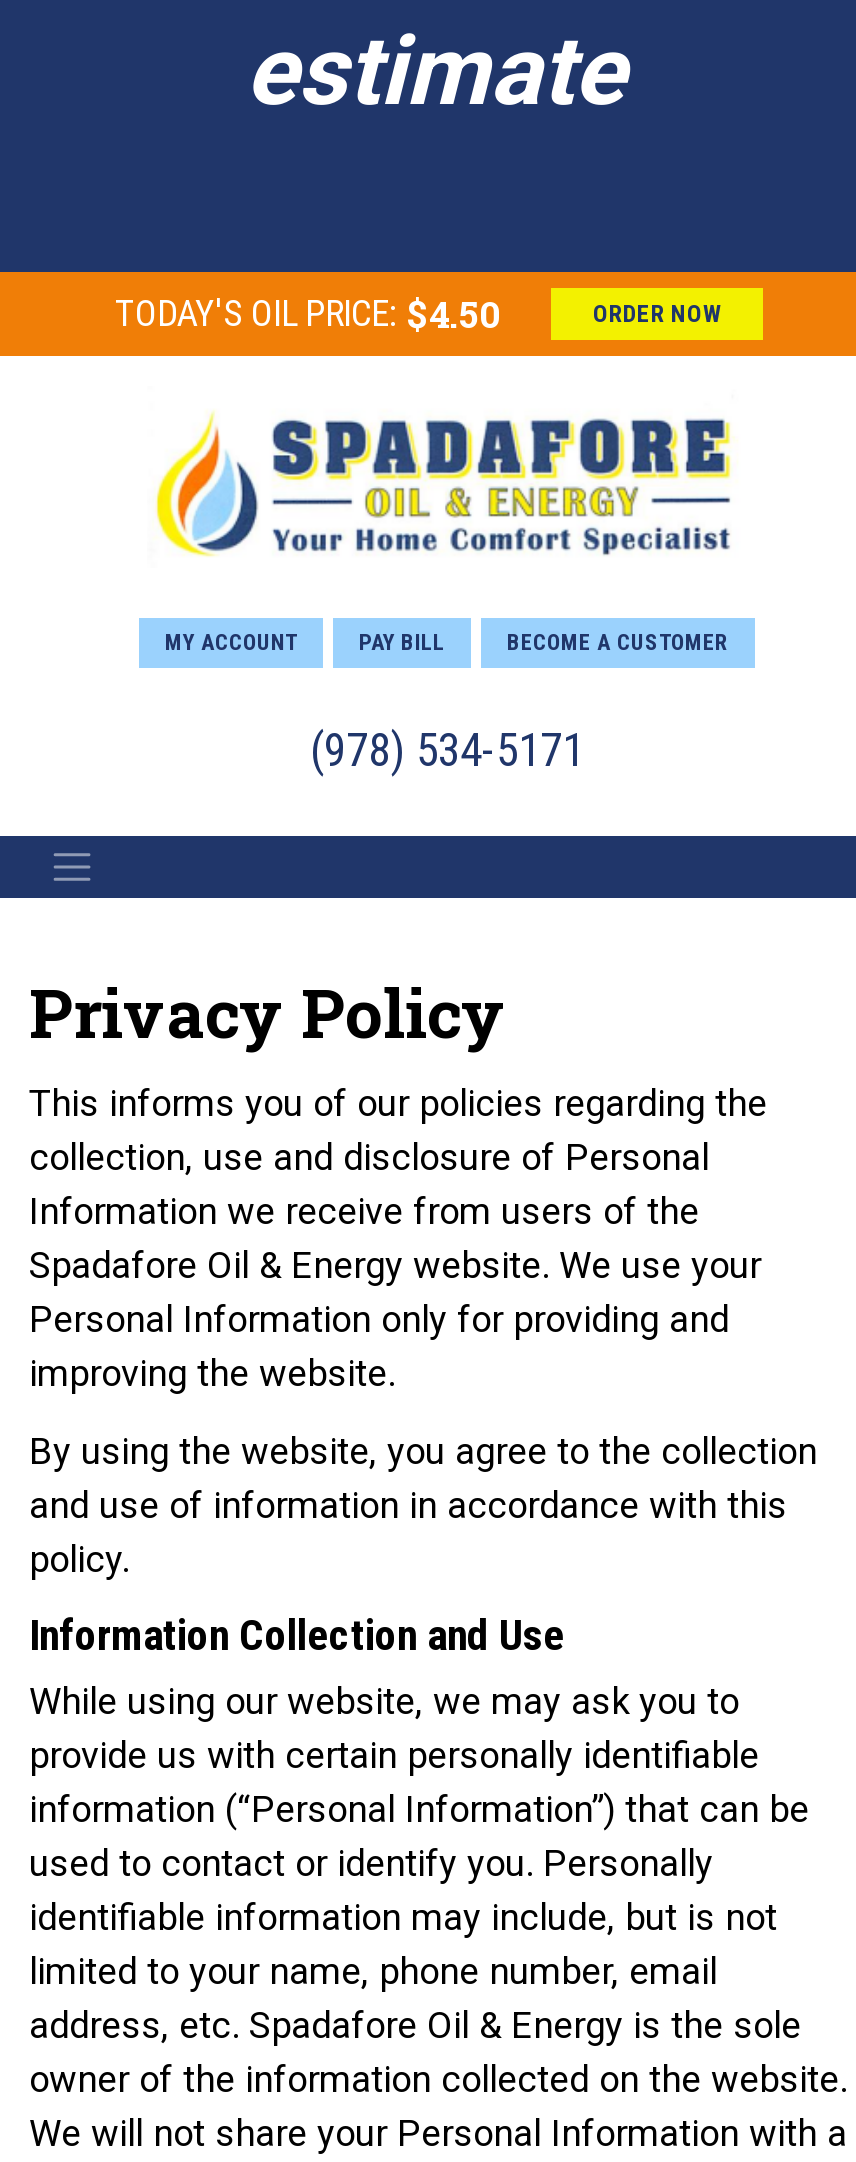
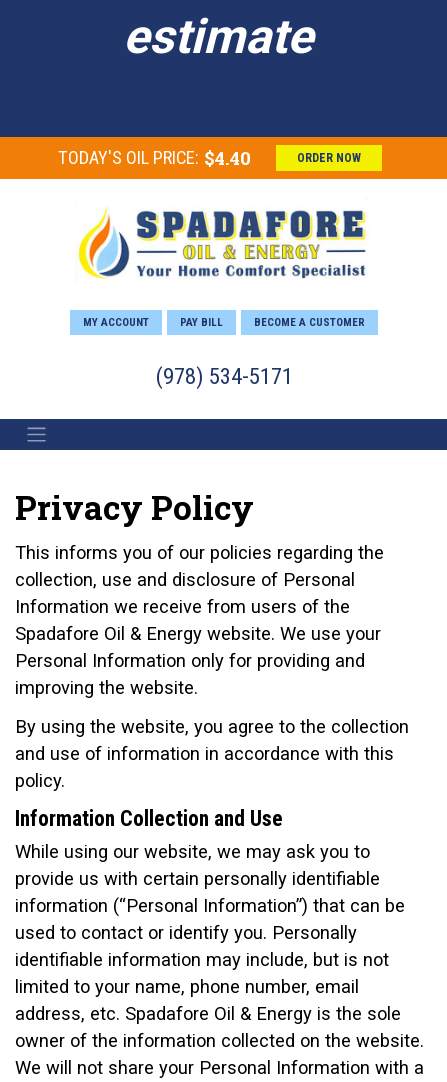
[115,290,501,338] TODAY'S OIL PRICE: $4.50 -> [58,146,251,170] TODAY'S OIL PRICE: $4.40

